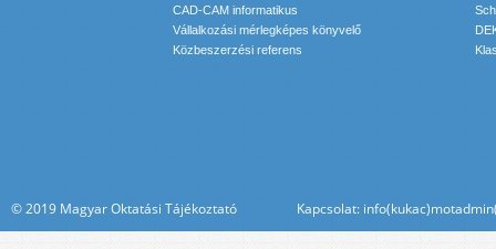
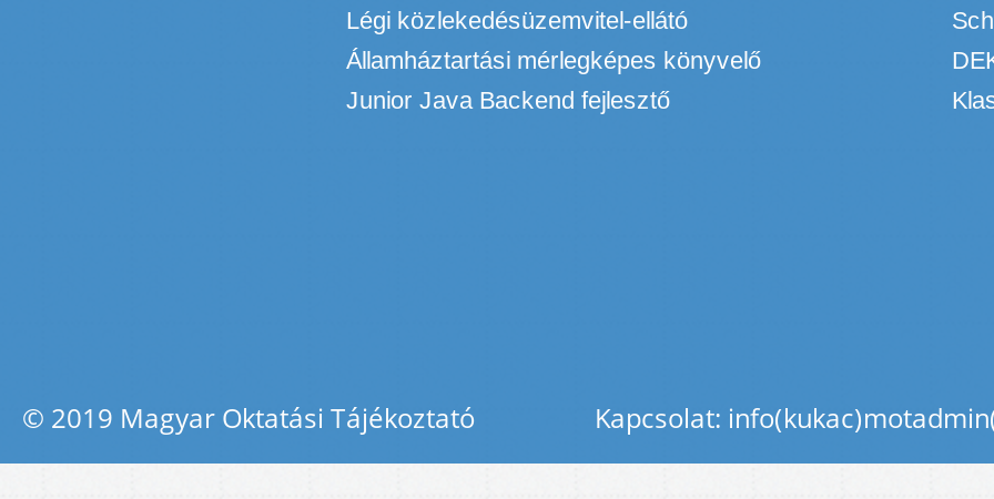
[173,3,298,16] CAD-CAM informatikus -> [346,6,688,32] Légi közlekedésüzemvitel-ellátó
[173,23,361,36] Vállalkozási mérlegképes könyvelő -> [346,46,761,72] Államháztartási mérlegképes könyvelő
[173,43,302,56] Közbeszerzési referens -> [346,86,670,112] Junior Java Backend fejlesztő

